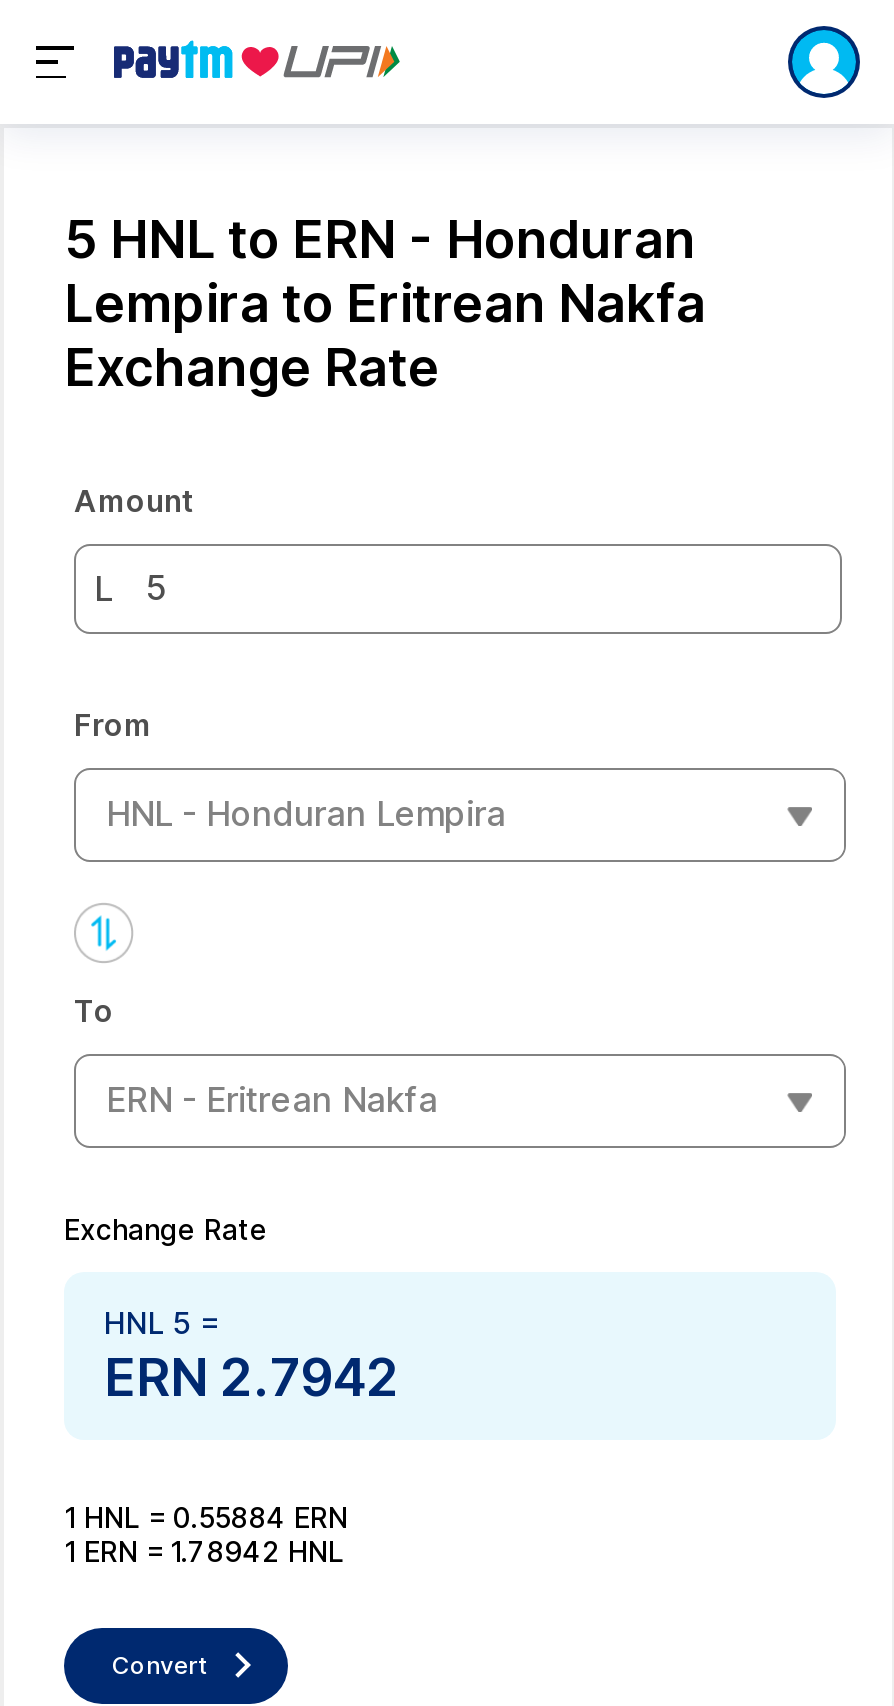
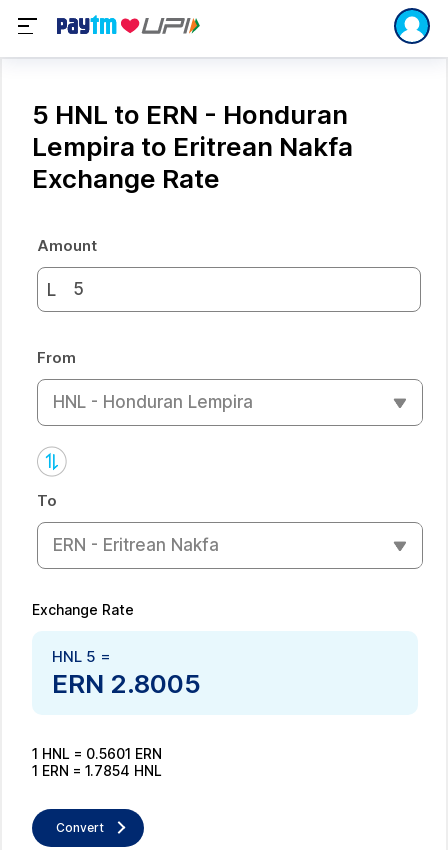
[104,1345,400,1407] ERN 2.7942 -> [52,667,201,698] ERN 2.8005
[64,1499,348,1533] 1 HNL = 0.55884 ERN -> [32,744,162,761] 1 HNL = 0.5601 ERN
[64,1533,344,1567] 1 ERN = 1.78942 HNL -> [32,761,162,778] 1 ERN = 1.7854 HNL

